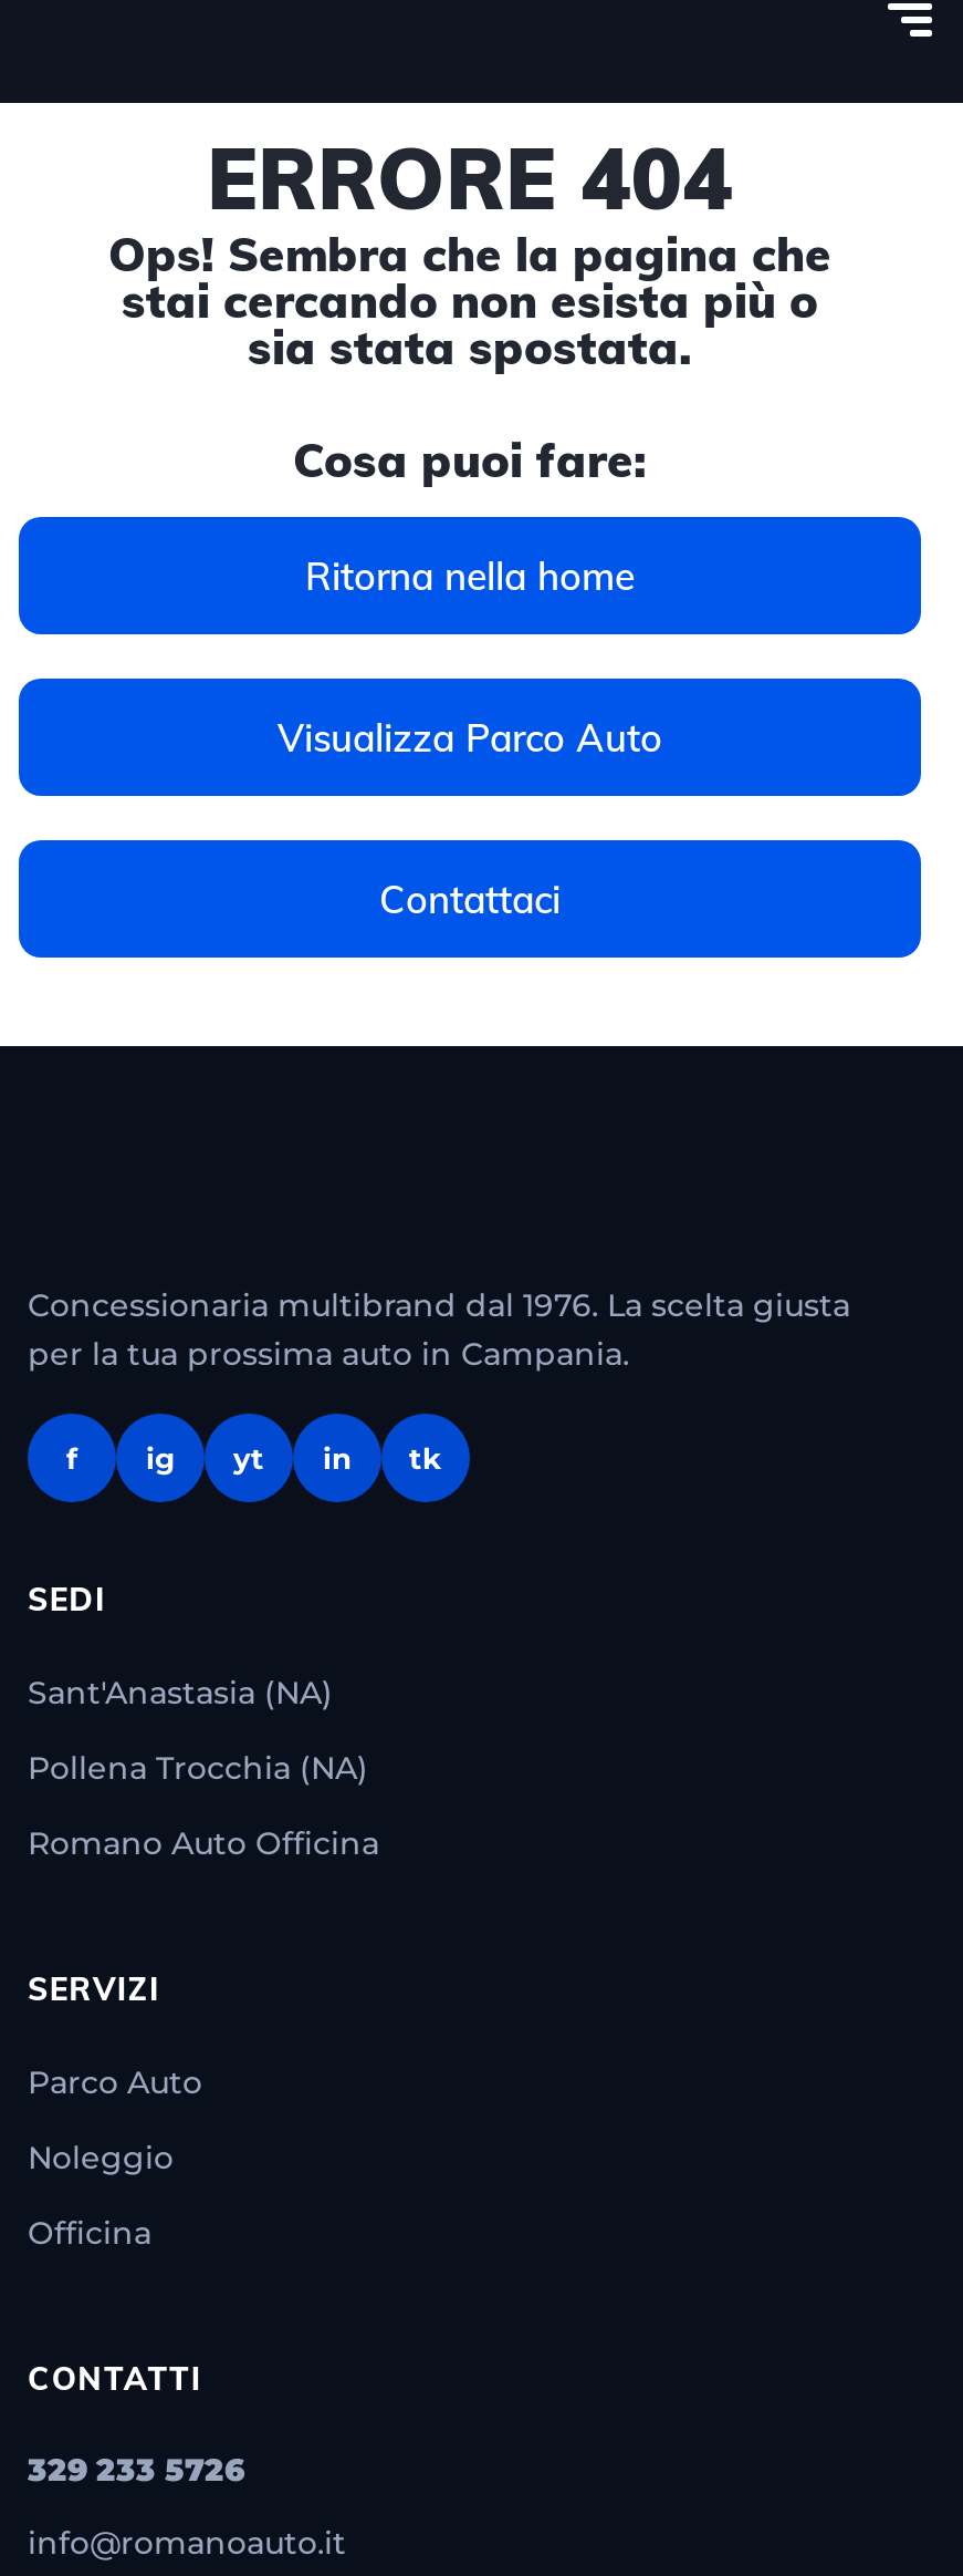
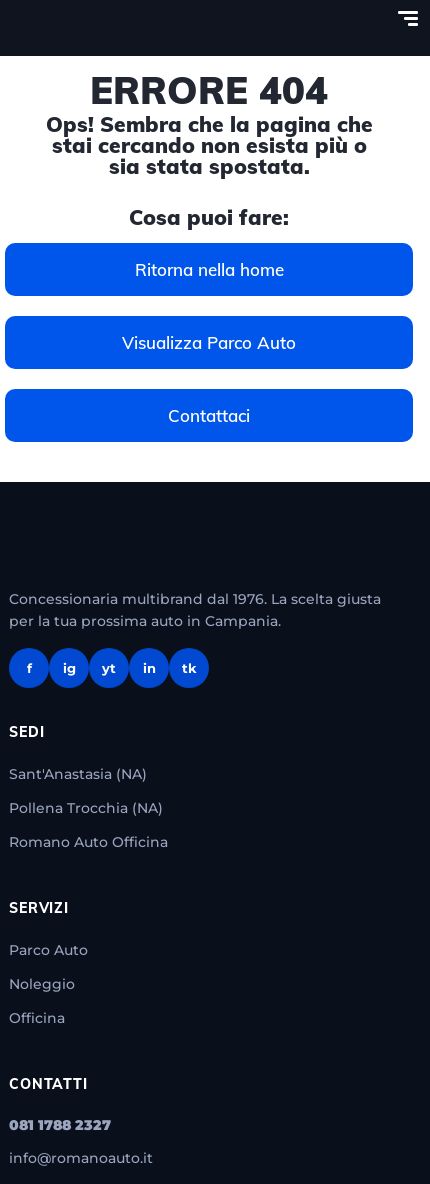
[28,2450,244,2490] 329 233 5726 -> [9,1116,111,1134] 081 1788 2327

